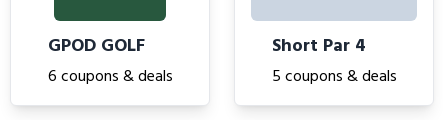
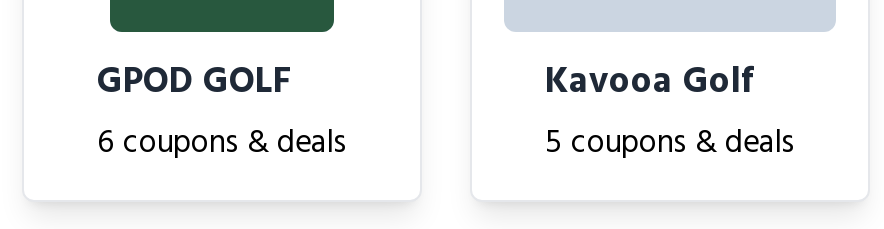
[271,32,365,61] Short Par 4 -> [545,54,755,112] Kavooa Golf

